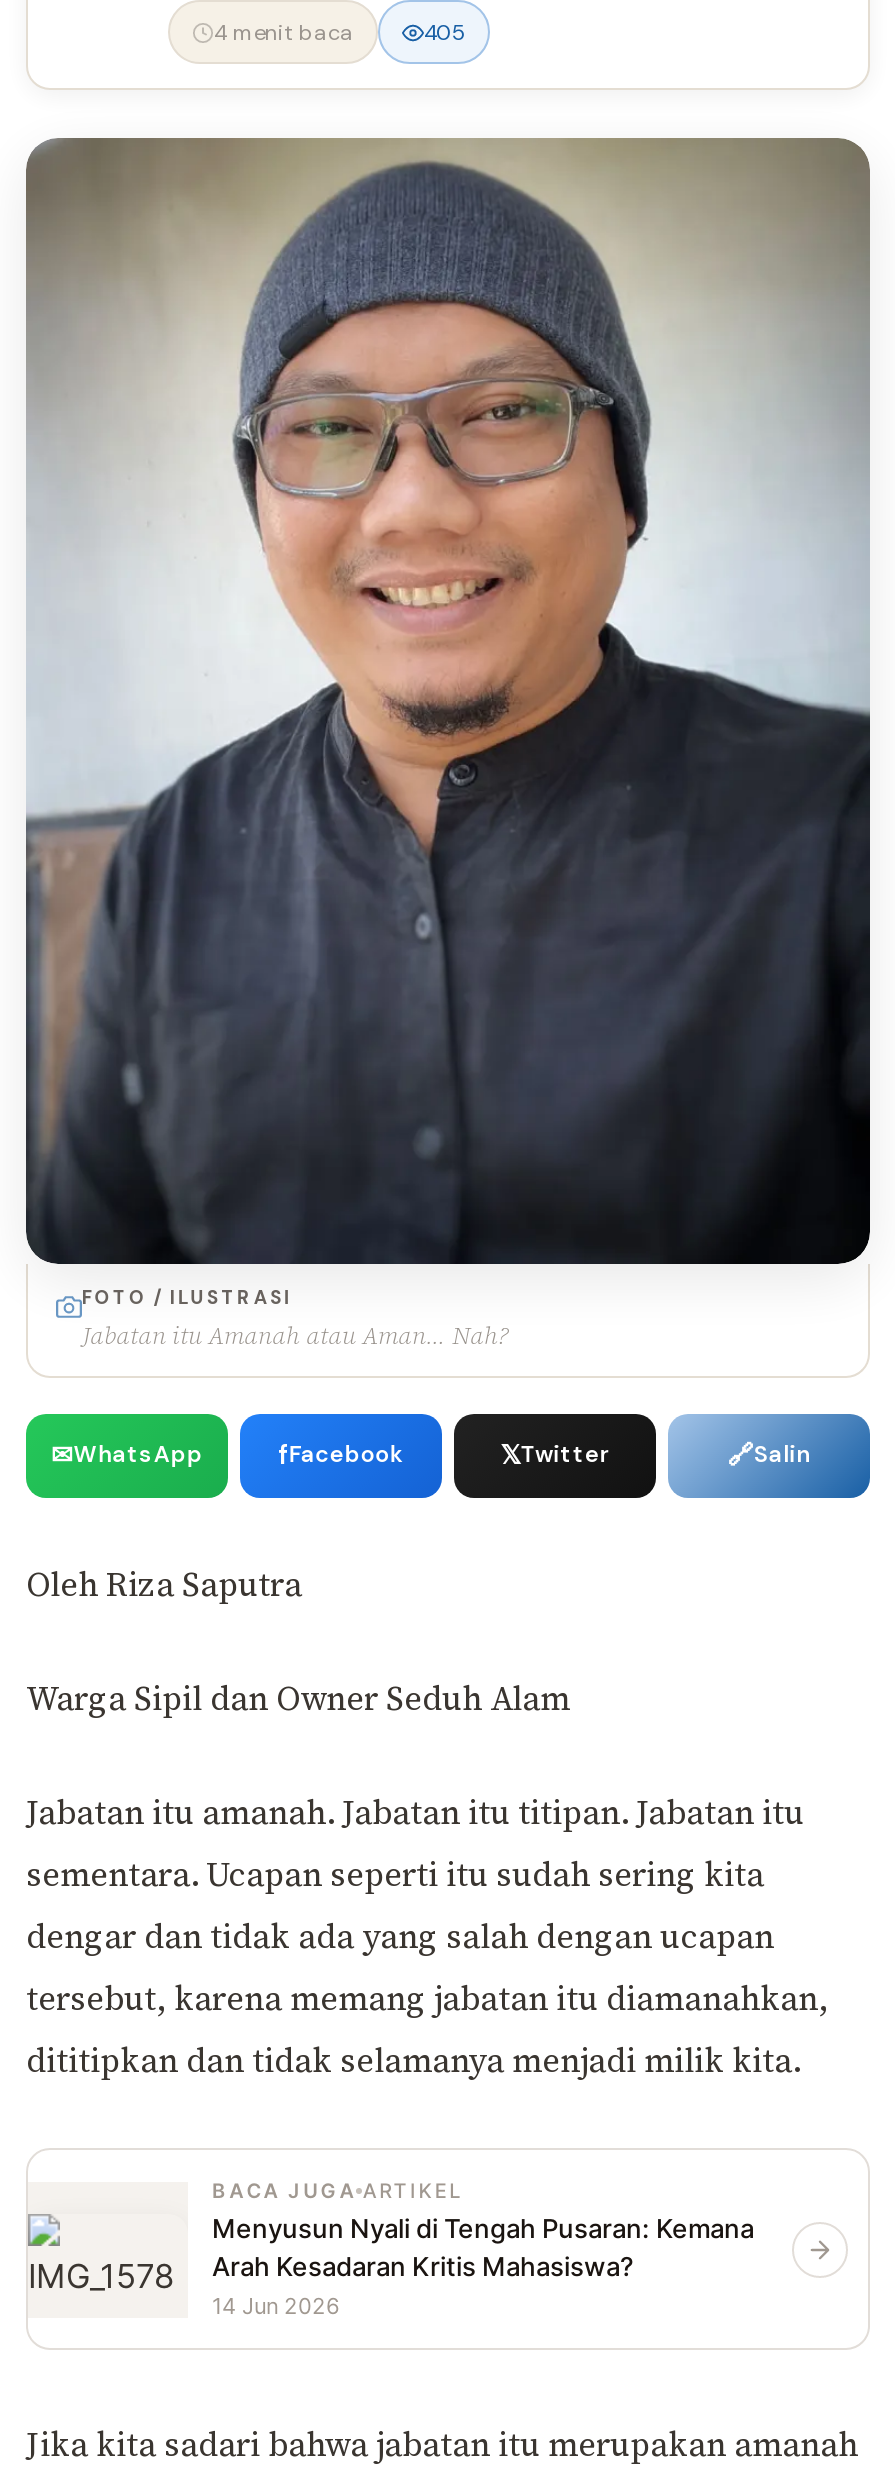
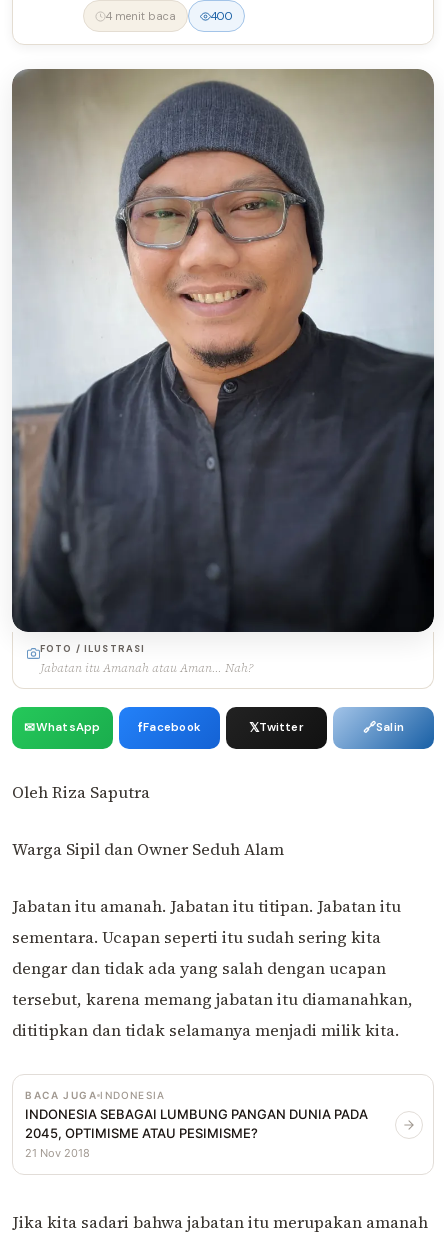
[424,18,466,46] 405 -> [211,9,233,23] 400
[212,2179,754,2321] BACA JUGA ARTIKEL | Menyusun Nyali di Tengah Pusaran: Kemana | Arah Kesadaran Kritis Mahasiswa? | 14 Jun 2026 -> [25,1089,368,1160] BACA JUGA INDONESIA | INDONESIA SEBAGAI LUMBUNG PANGAN DUNIA PADA | 2045, OPTIMISME ATAU PESIMISME? | 21 Nov 2018

